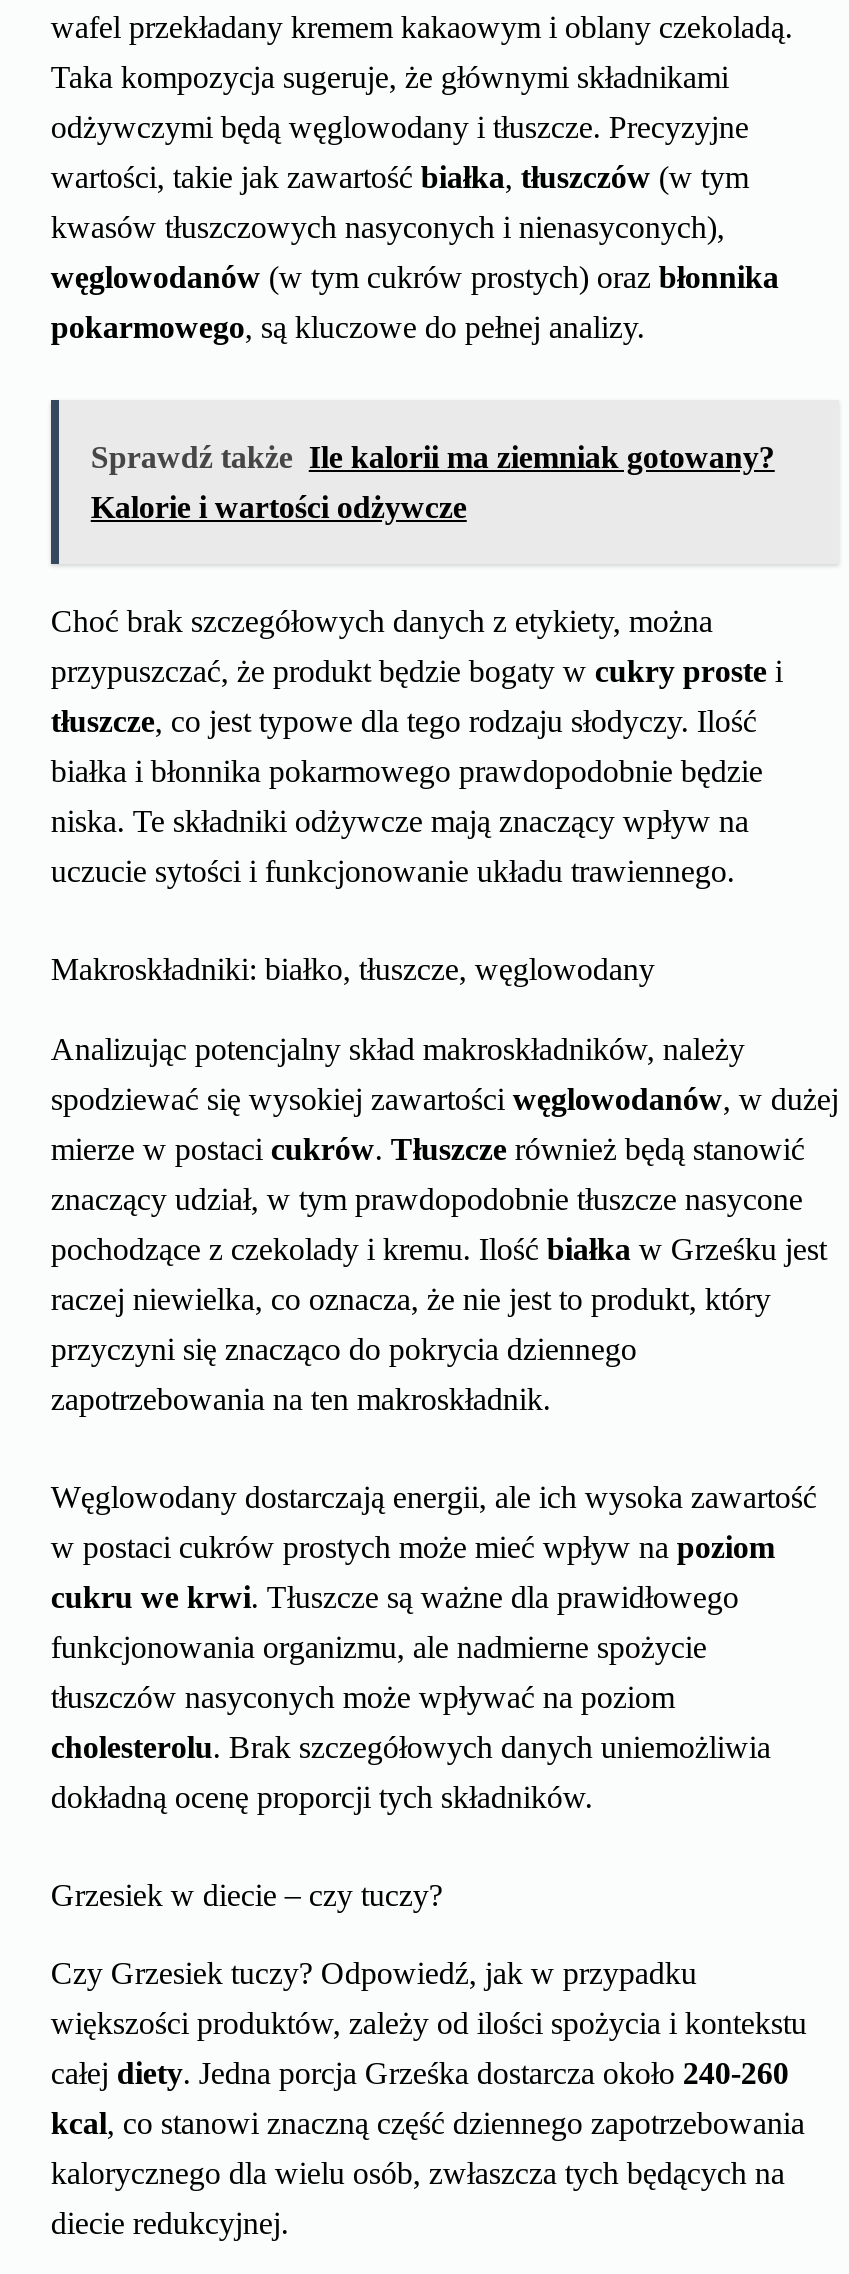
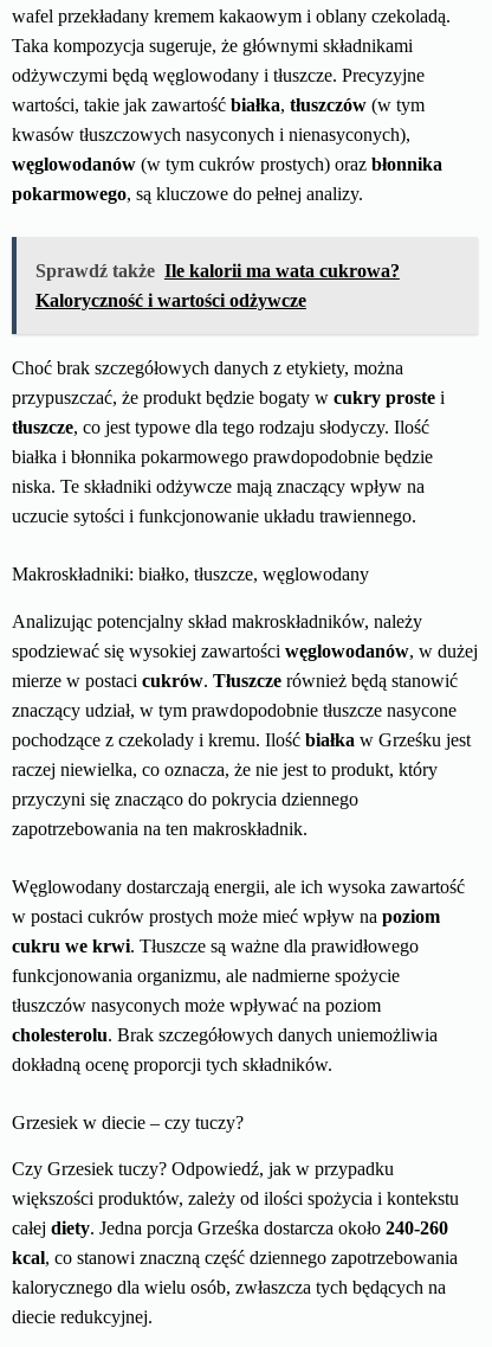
[91,440,775,474] Sprawdź także Ile kalorii ma ziemniak gotowany? -> [35,260,400,281] Sprawdź także Ile kalorii ma wata cukrowa?
[91,490,467,524] Kalorie i wartości odżywcze -> [35,290,306,310] Kaloryczność i wartości odżywcze

